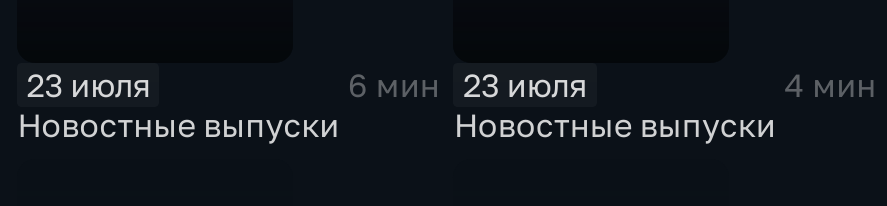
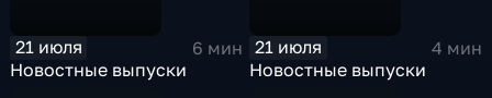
[27,64,151,104] 23 июля -> [15,36,82,58] 21 июля
[348,64,587,105] 6 мин 23 июля -> [192,36,322,59] 6 мин 21 июля

